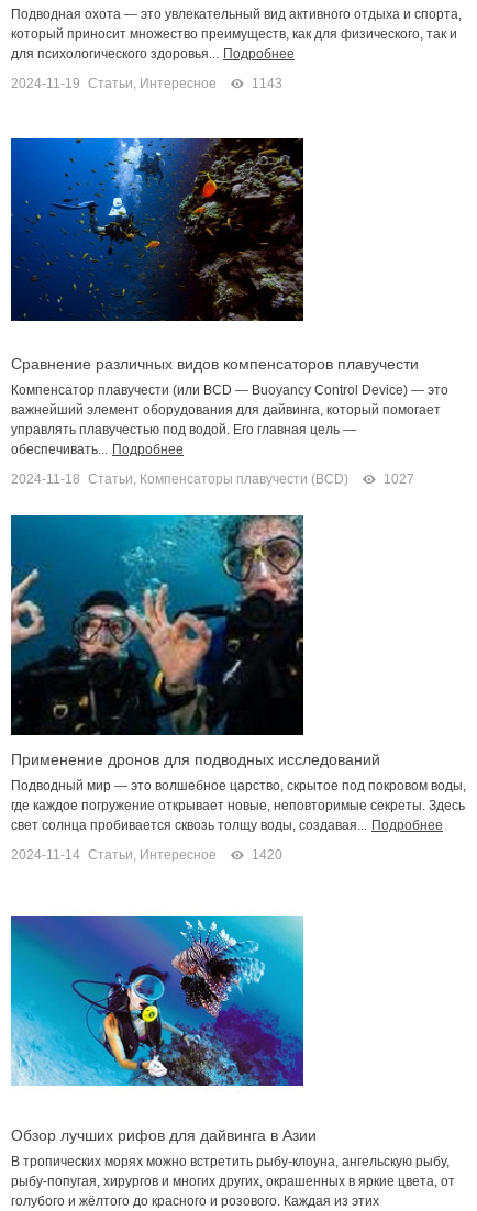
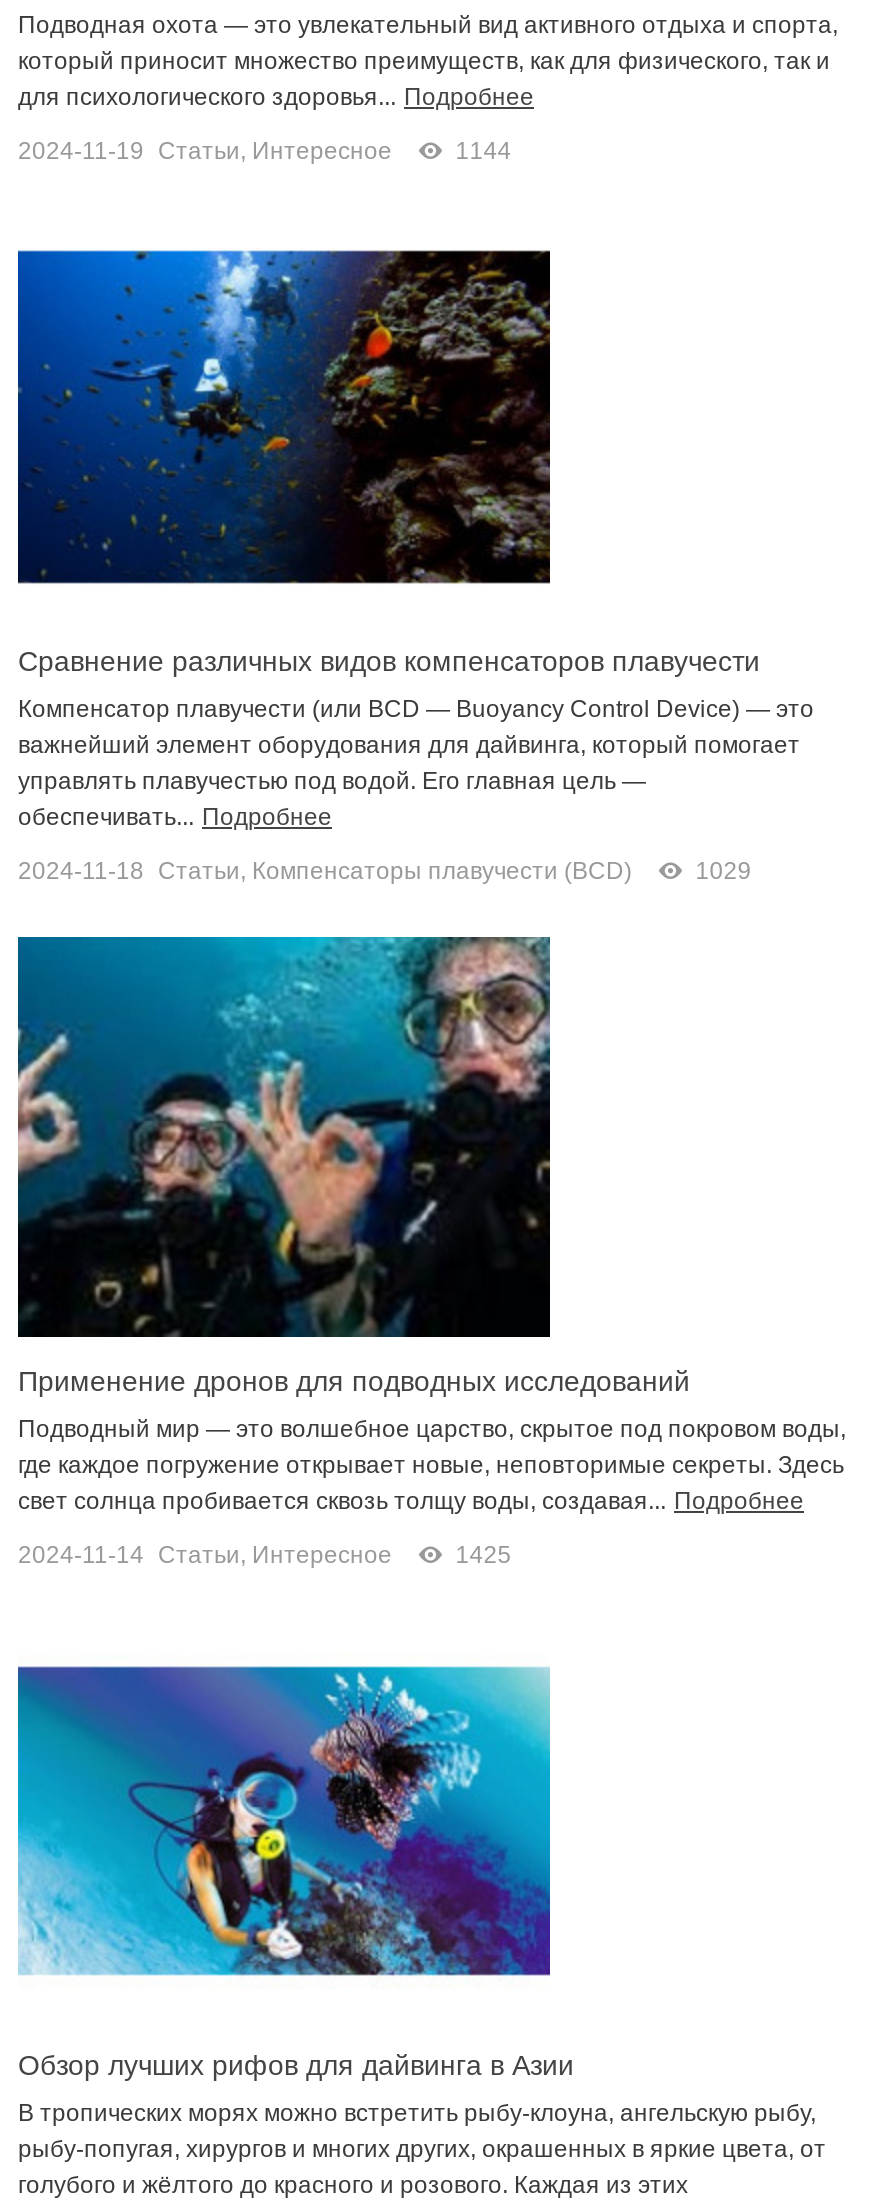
[251,76,282,91] 1143 -> [456,137,512,165] 1144
[383,471,414,487] 1027 -> [696,857,752,885] 1029
[251,847,282,862] 1420 -> [456,1541,512,1569] 1425

